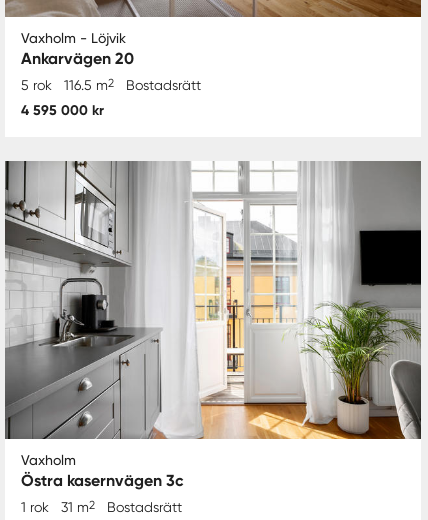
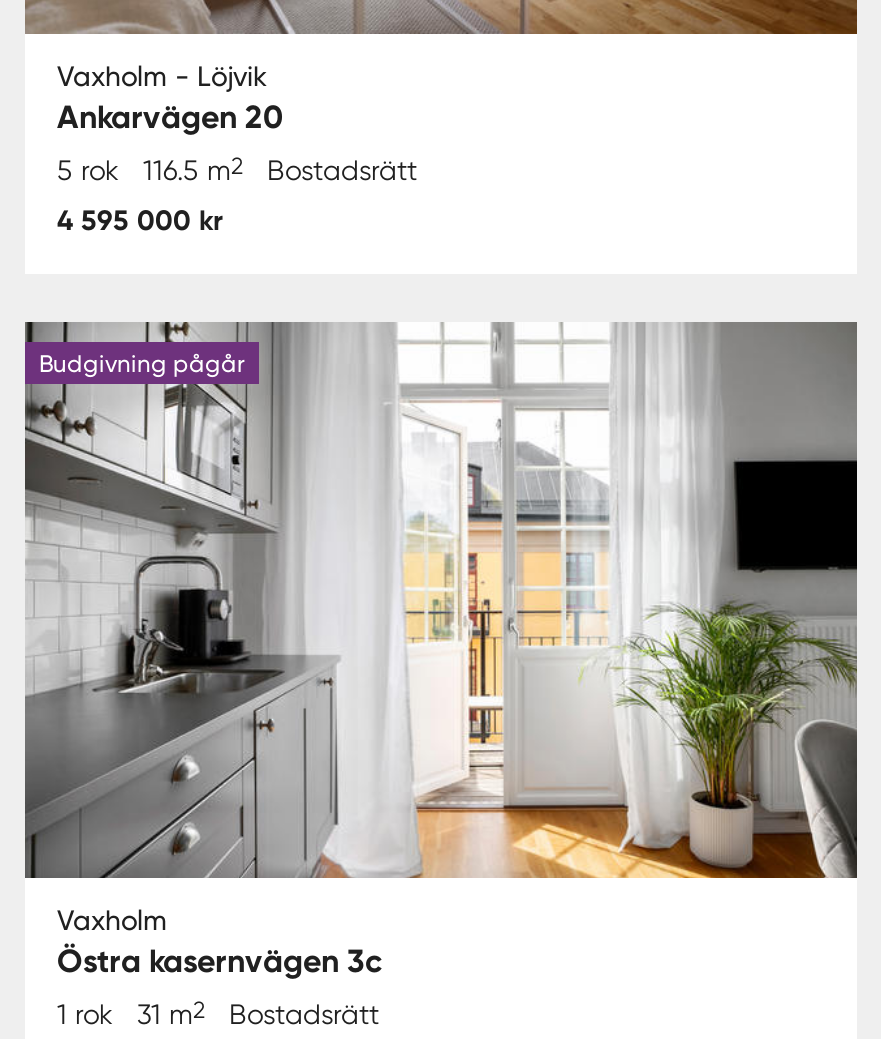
none -> [39,351,245,379] Budgivning pågår

